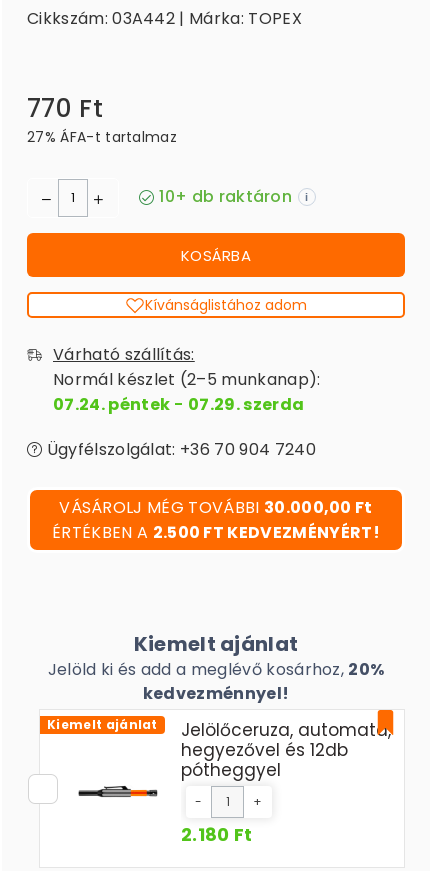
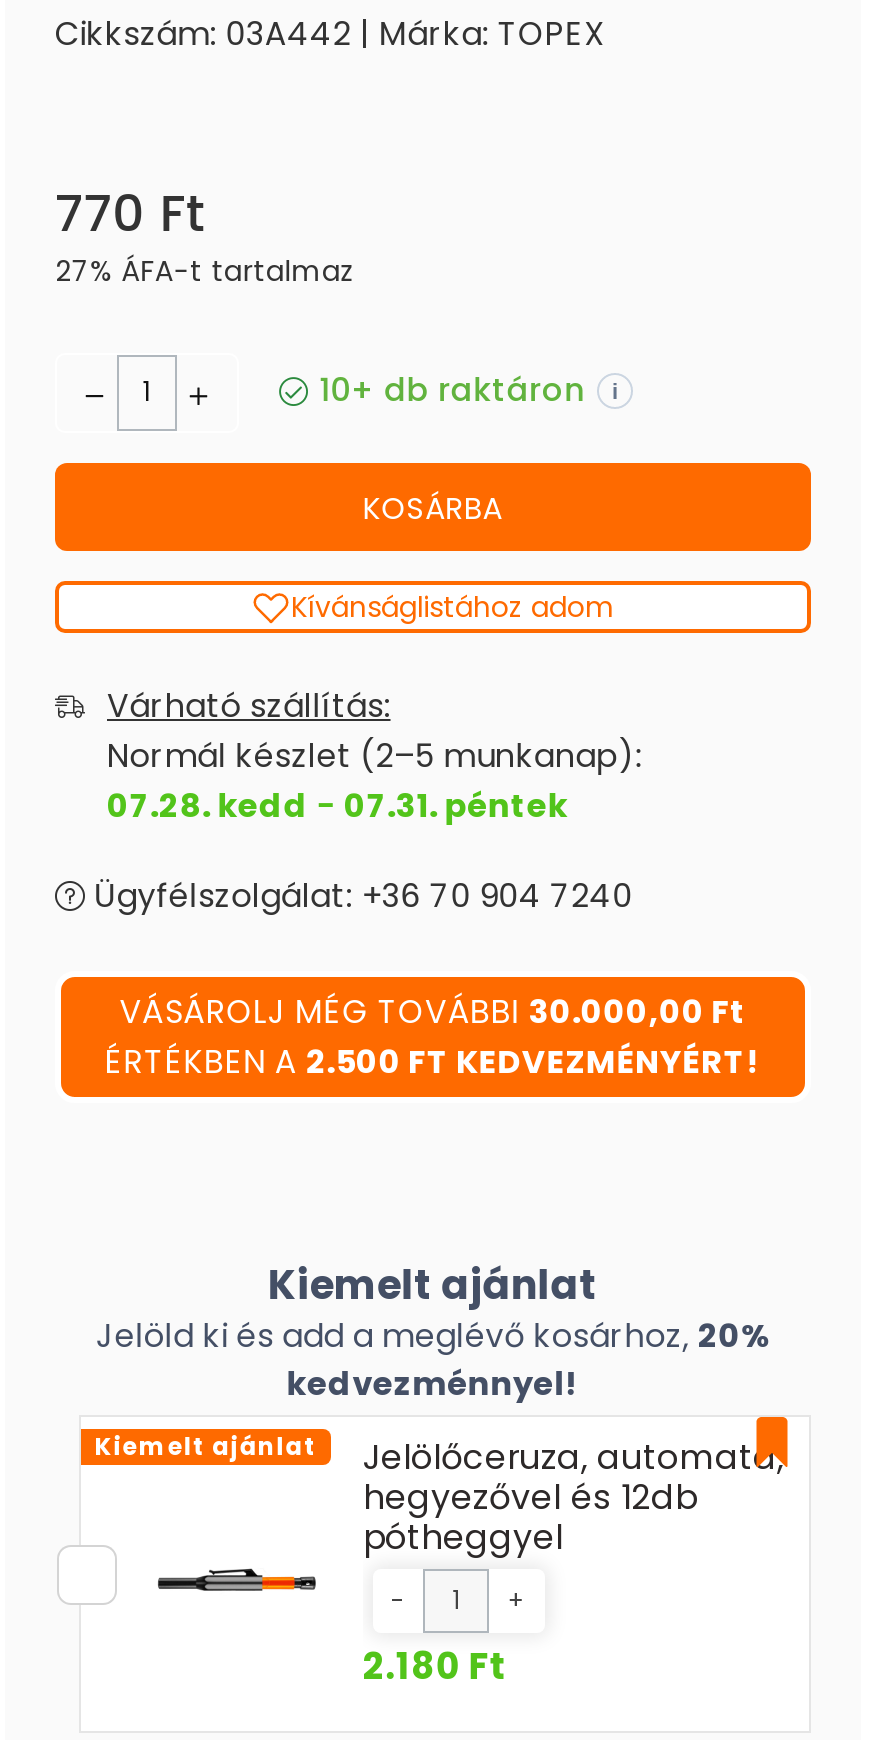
[53,393,304,416] 07.24. péntek - 07.29. szerda -> [107,783,568,829] 07.28. kedd - 07.31. péntek

